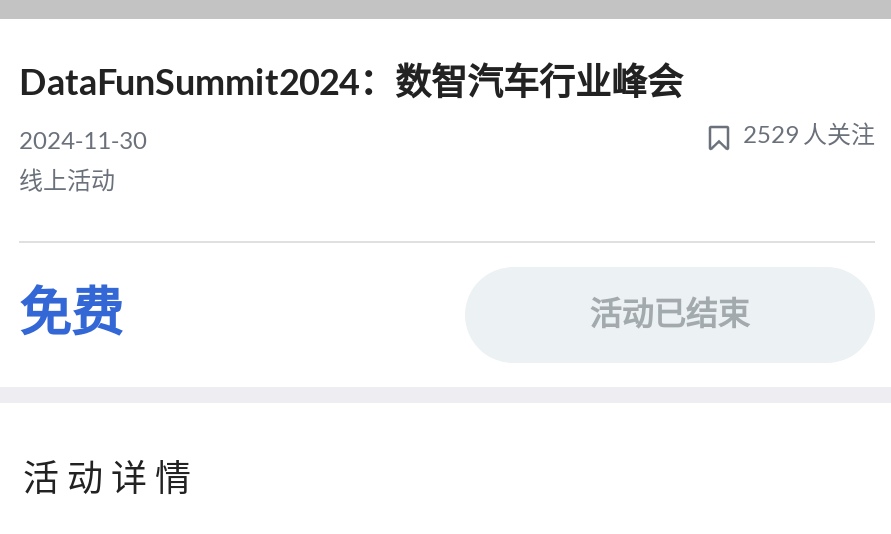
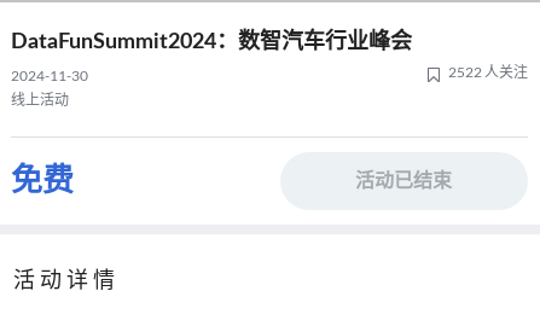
[743,119,875,149] 2529 人关注 -> [448,63,528,81] 2522 人关注

